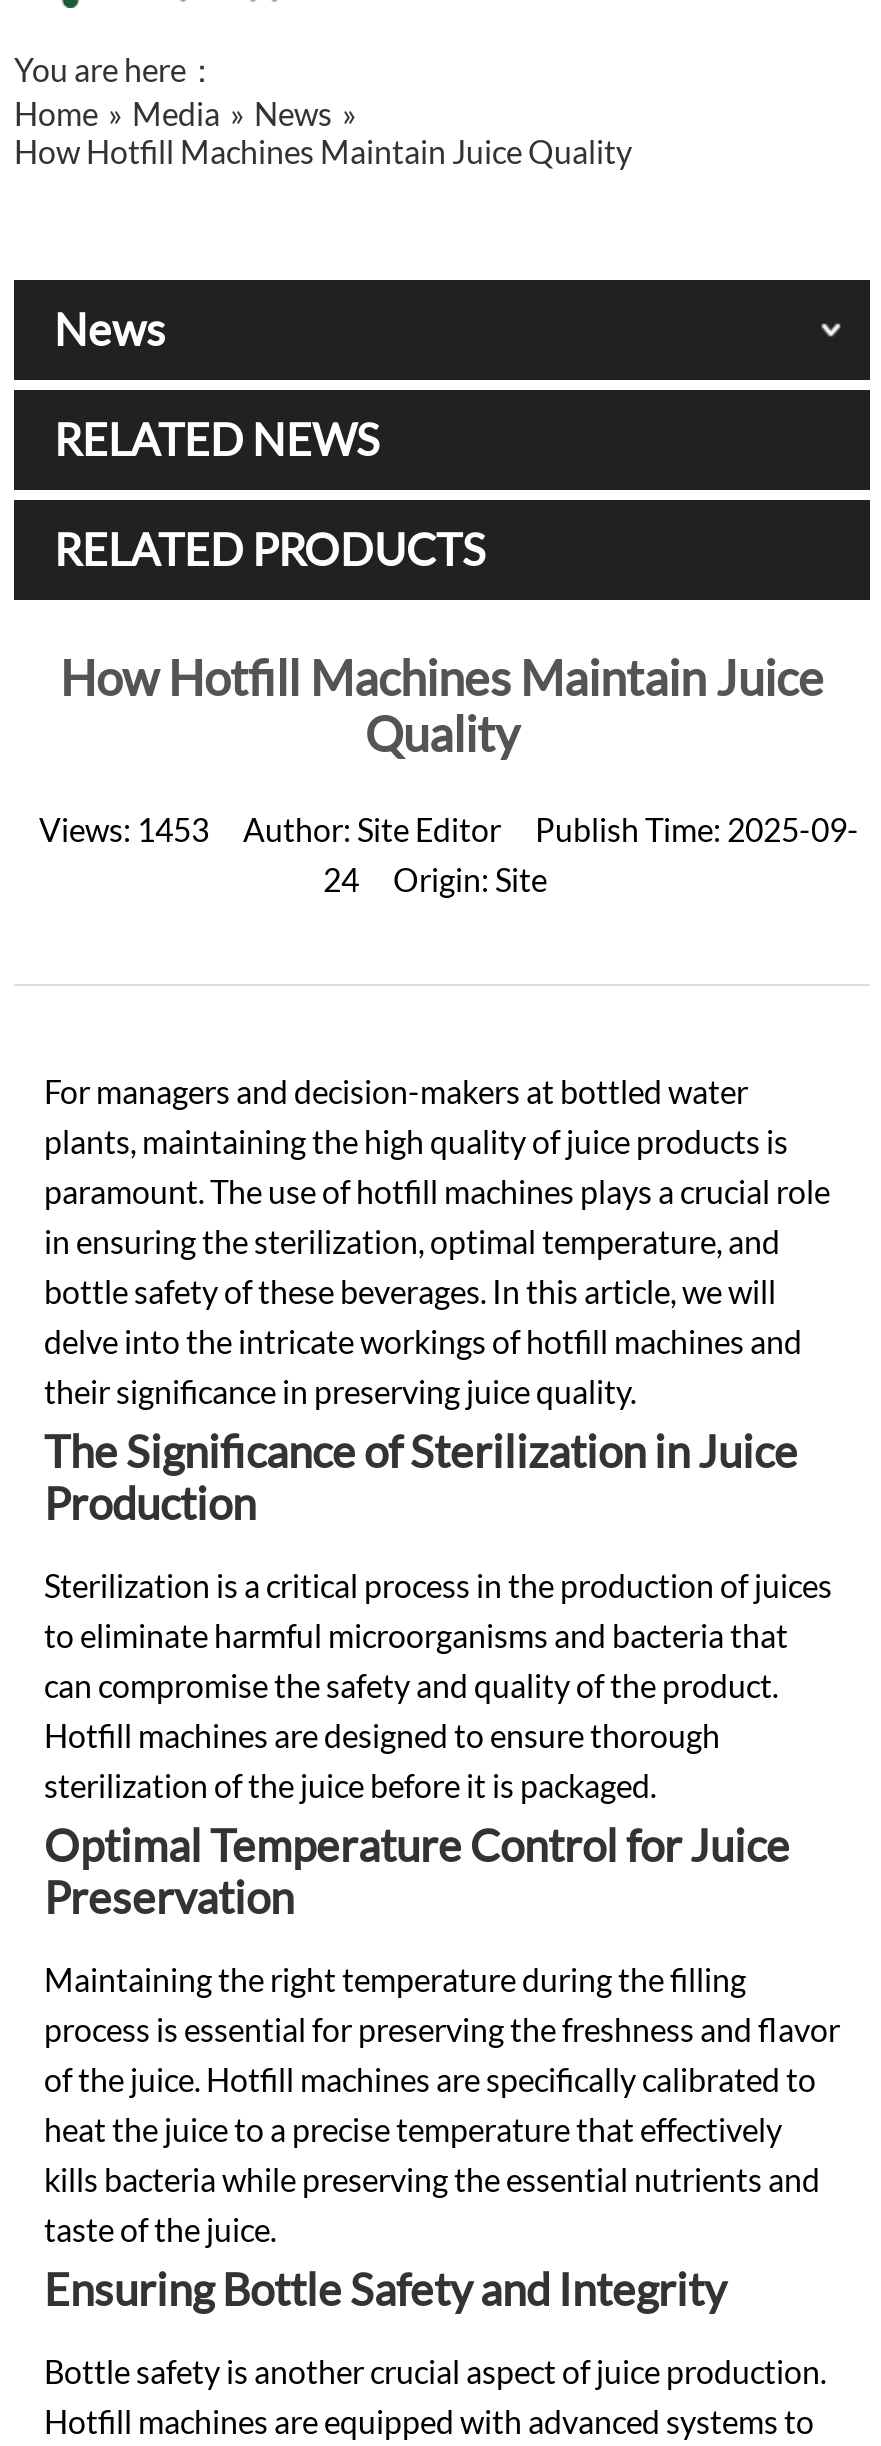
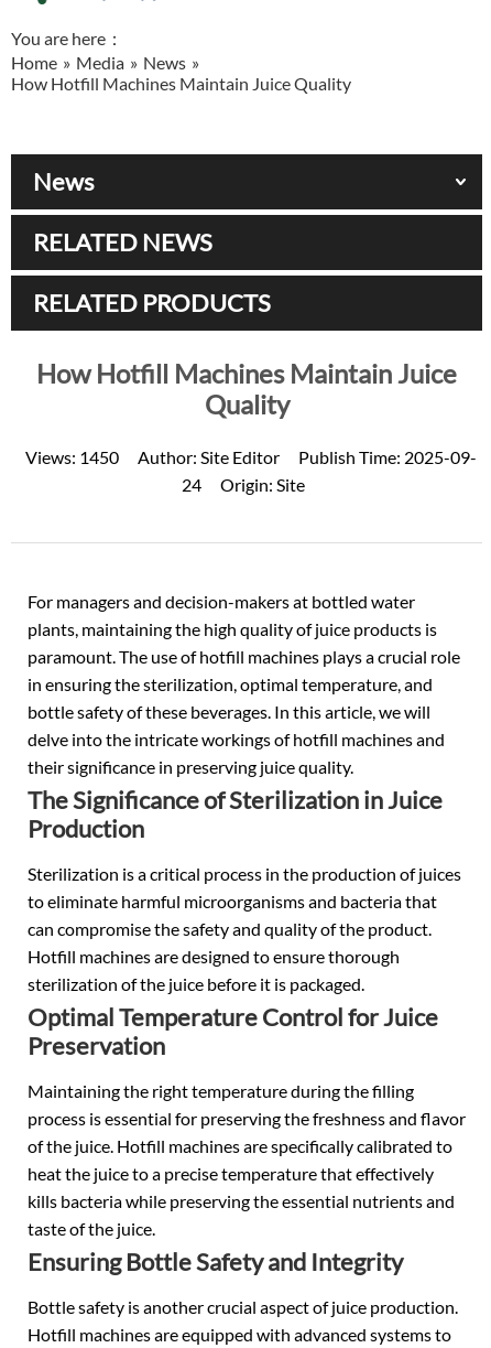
[39,810,859,848] Views: 1453 Author: Site Editor Publish Time: 2025-09- -> [25,446,476,467] Views: 1450 Author: Site Editor Publish Time: 2025-09-

